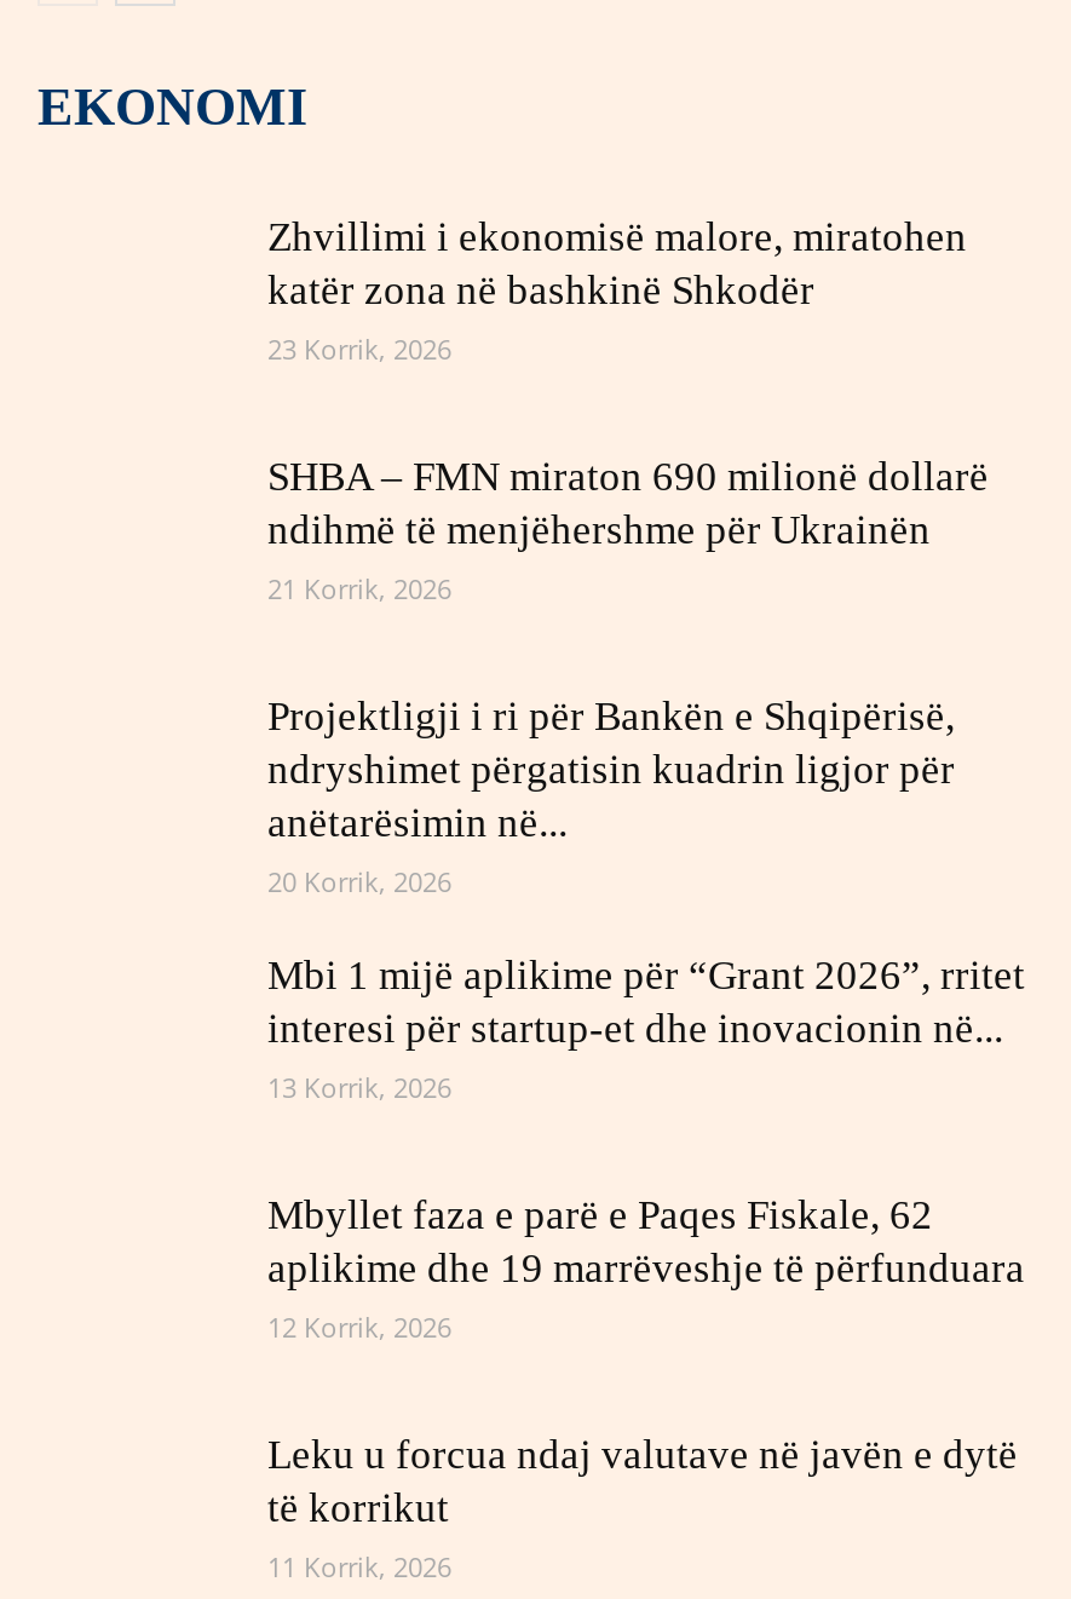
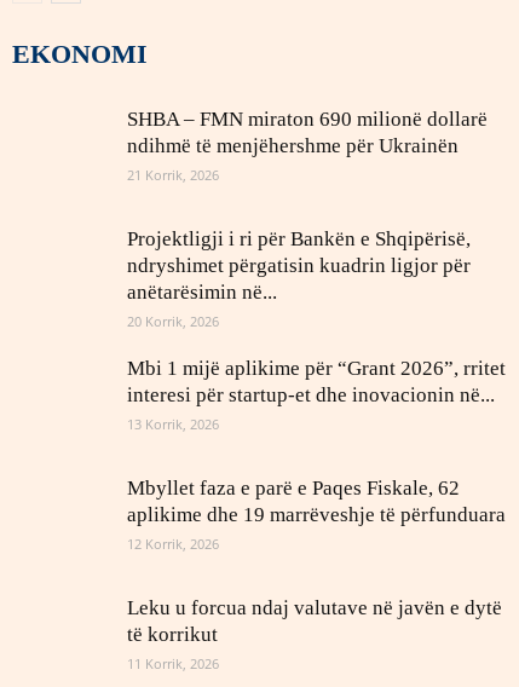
[267,214,967,367] Zhvillimi i ekonomisë malore, miratohen | katër zona në bashkinë Shkodër | 23 Korrik, 2026 -> none

